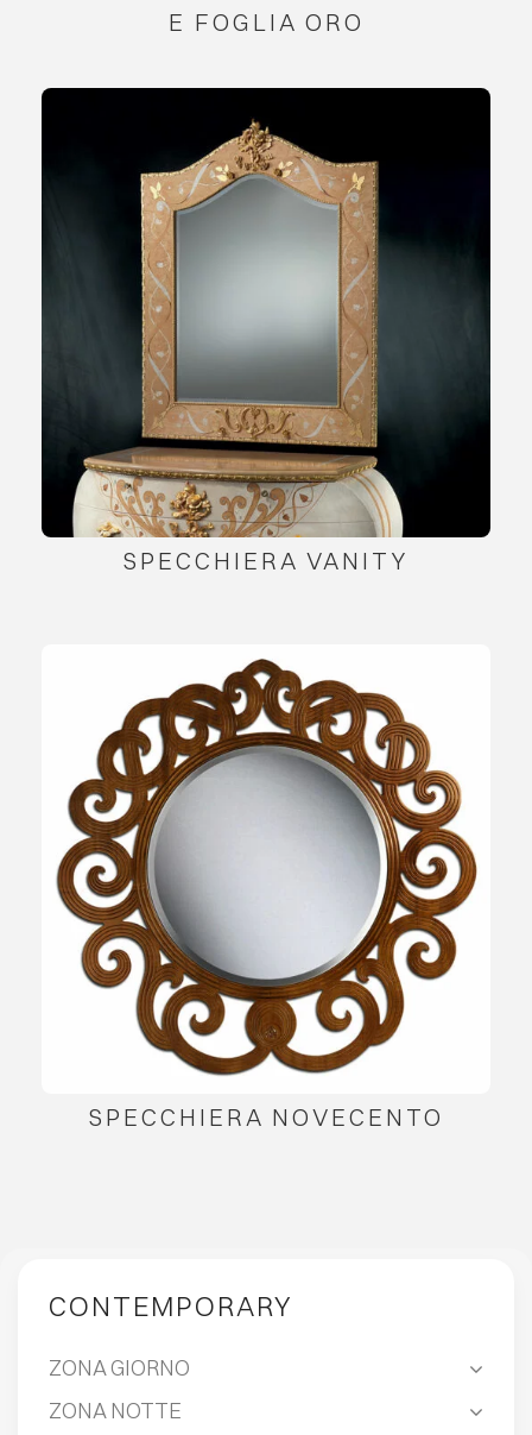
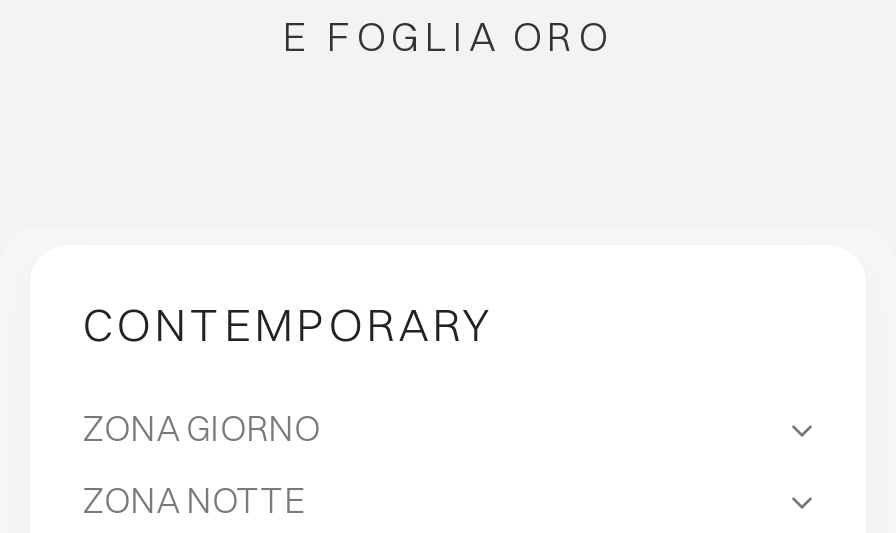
[40,87,492,575] [image] | SPECCHIERA VANITY -> none
[56,657,477,1131] [image] | SPECCHIERA NOVECENTO -> none

